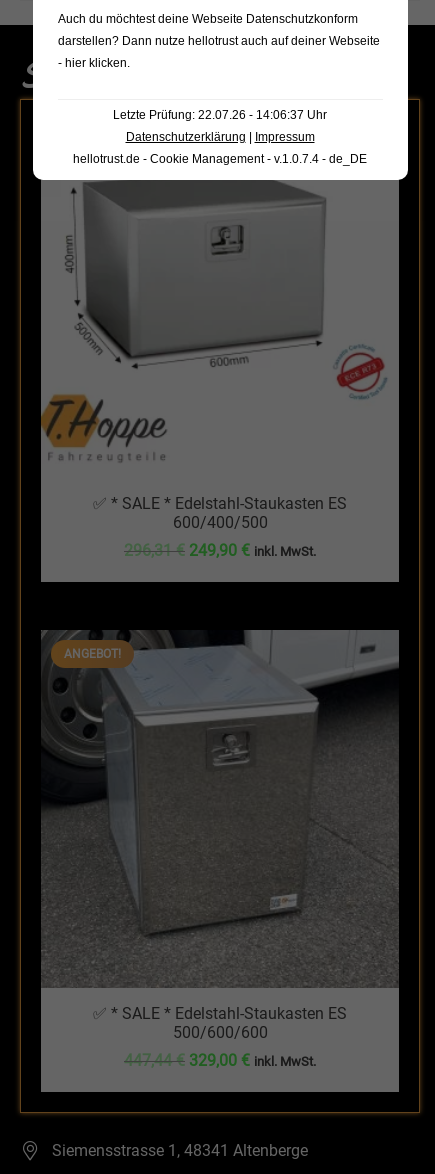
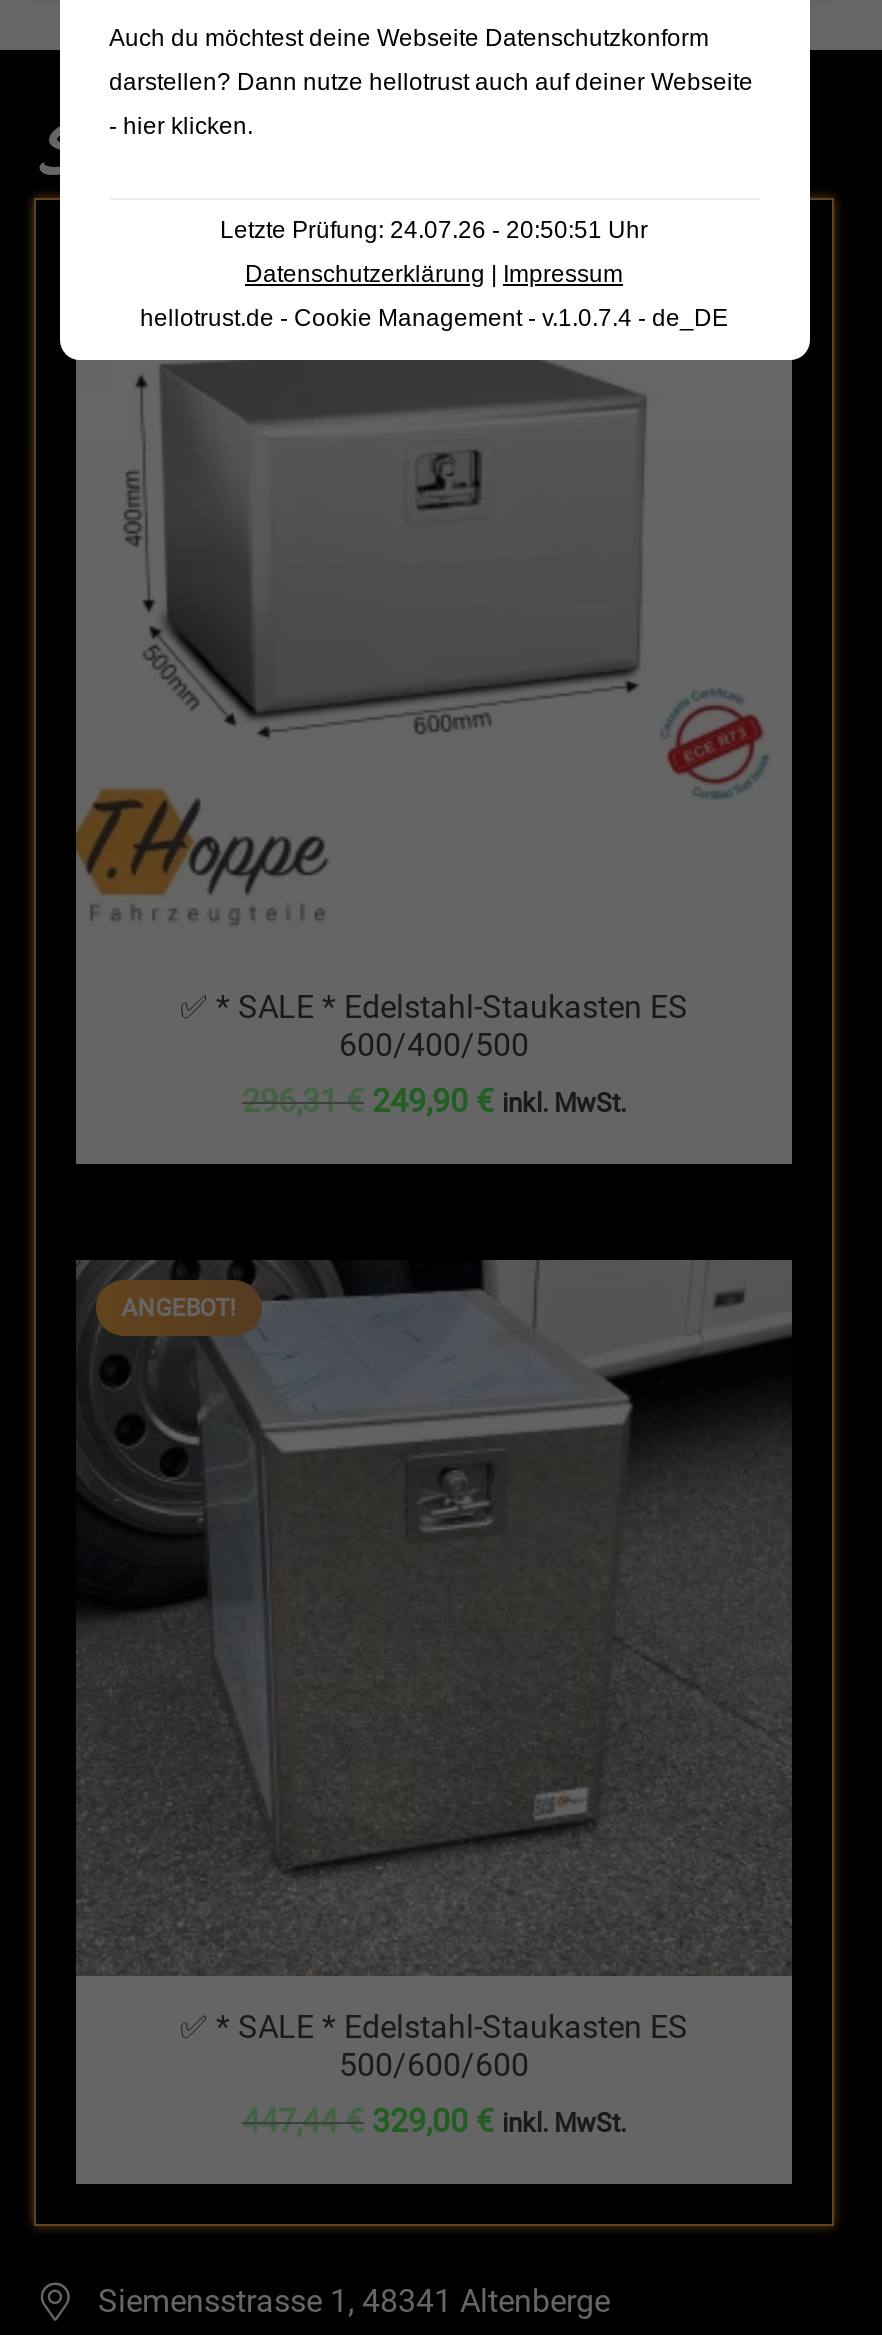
[113,108,327,122] Letzte Prüfung: 22.07.26 - 14:06:37 Uhr -> [220,216,648,244] Letzte Prüfung: 24.07.26 - 20:50:51 Uhr

